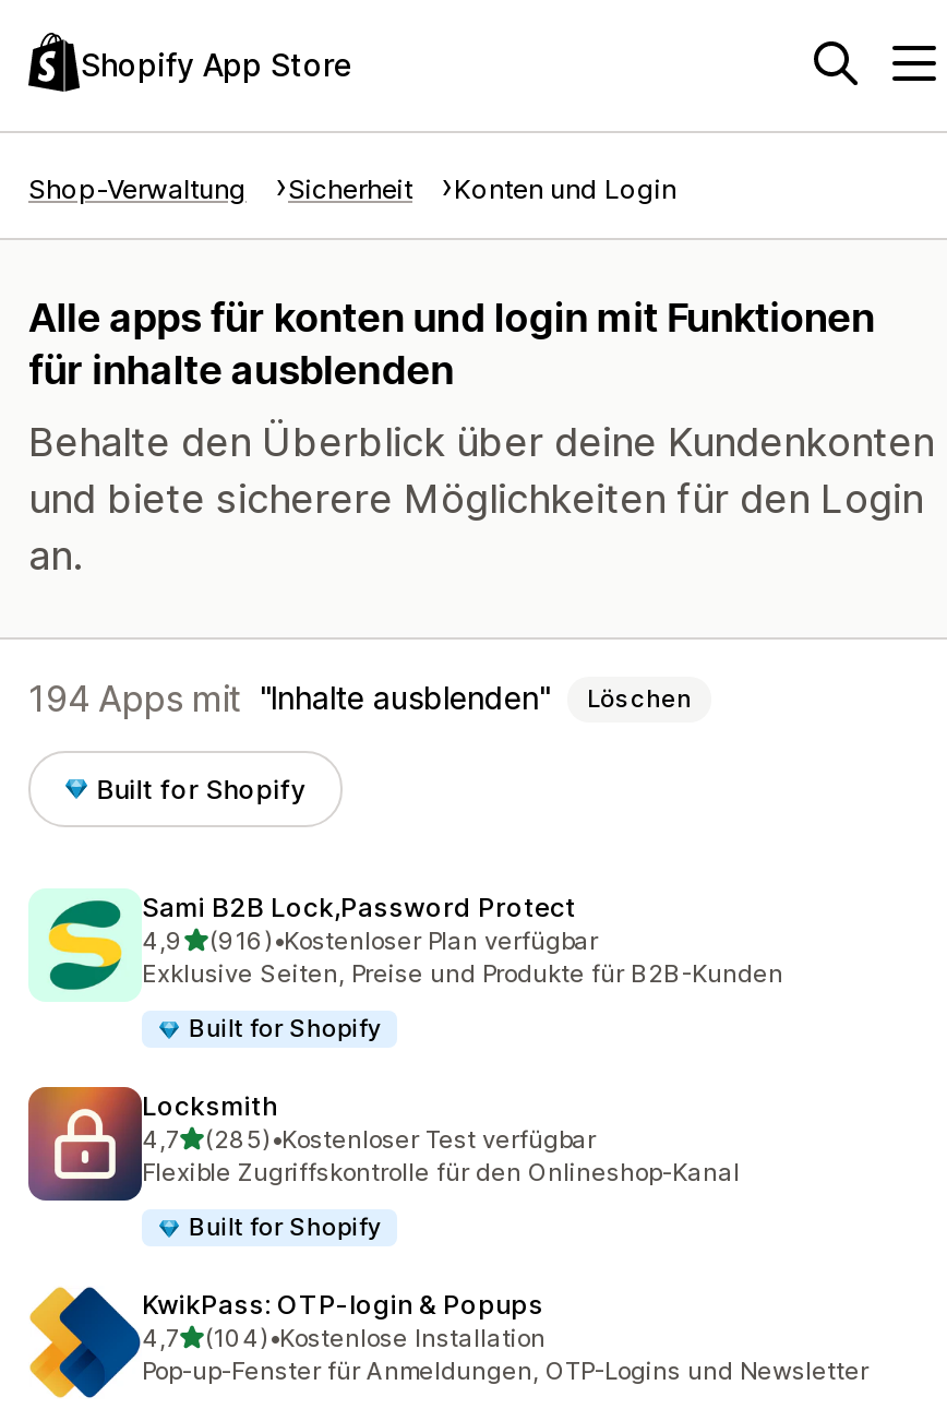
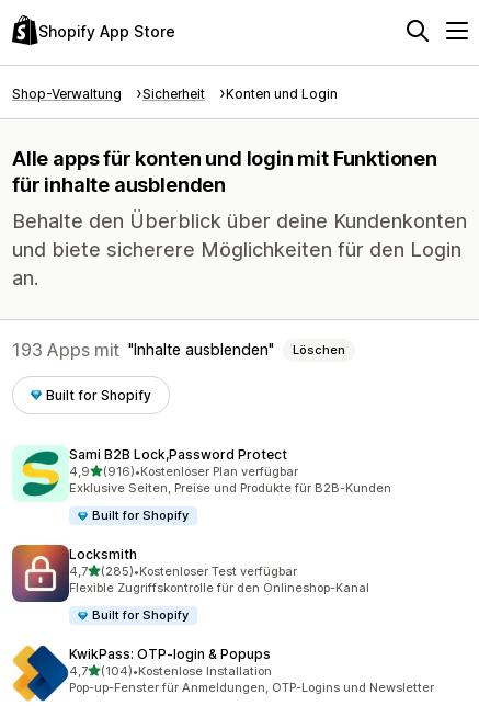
[28,677,692,720] 194 Apps mit Inhalte ausblenden Löschen -> [12,339,345,361] 193 Apps mit Inhalte ausblenden Löschen

